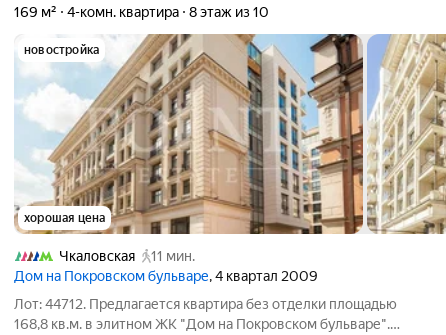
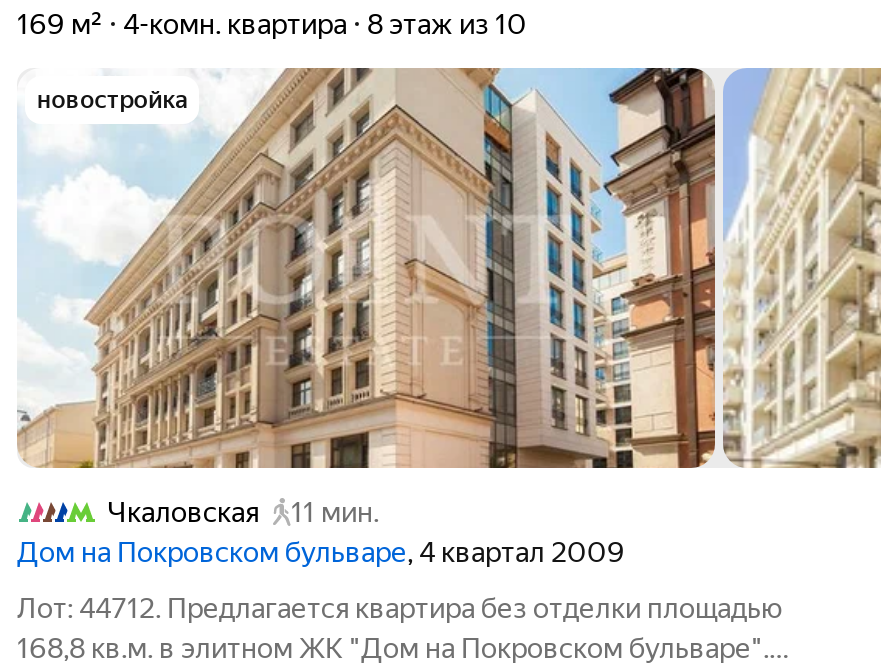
[24,211,105,225] хорошая цена -> none

